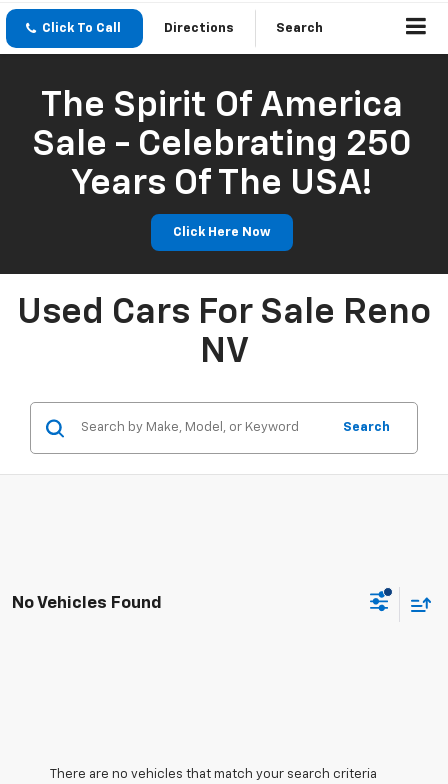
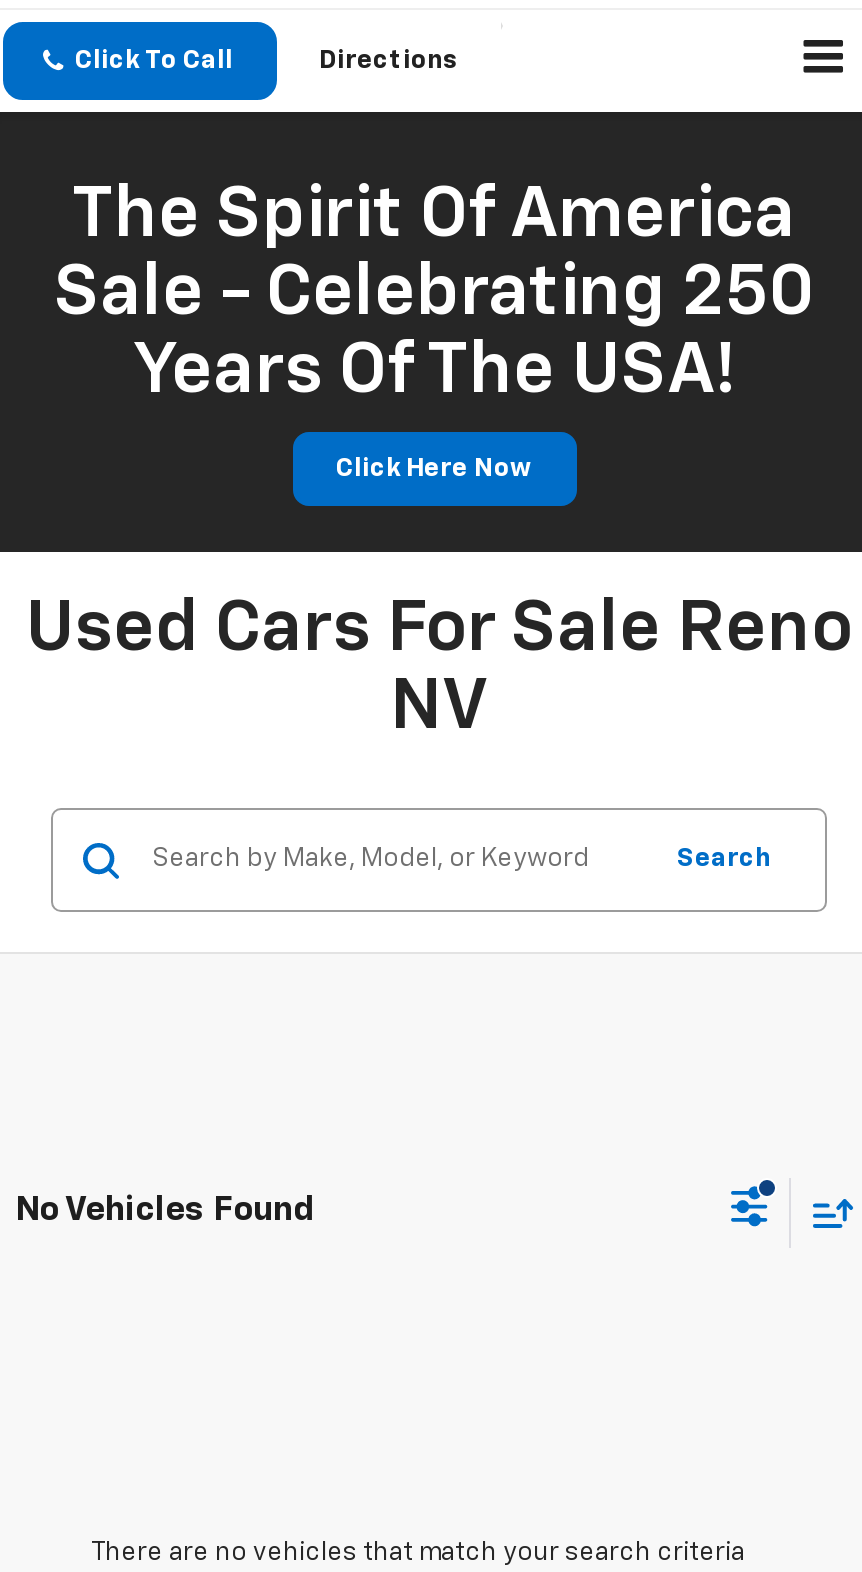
[276,22,323,35] Search -> none

